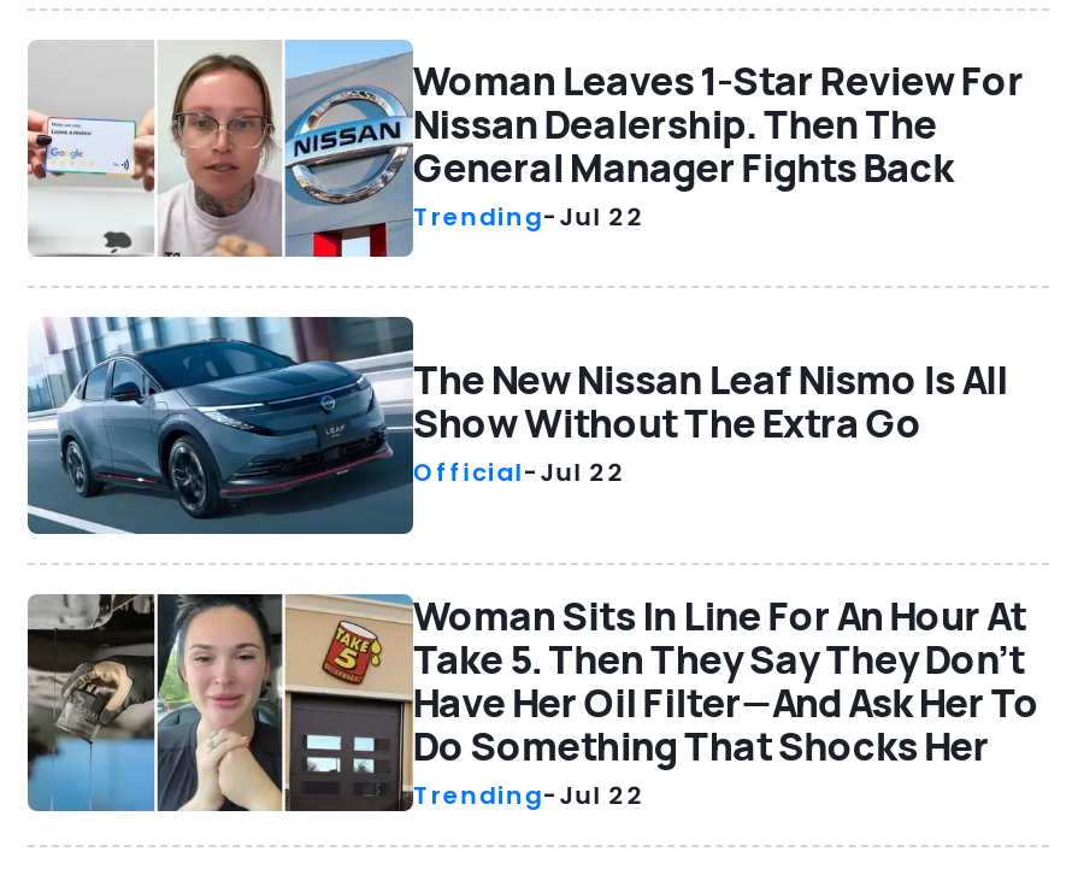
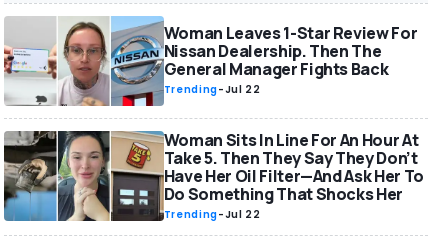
[25,316,1007,538] [image] | The New Nissan Leaf Nismo Is All | Show Without The Extra Go | Official-Jul 22 -> none

